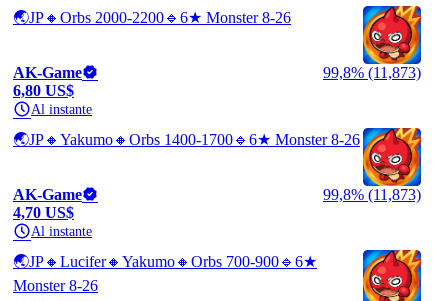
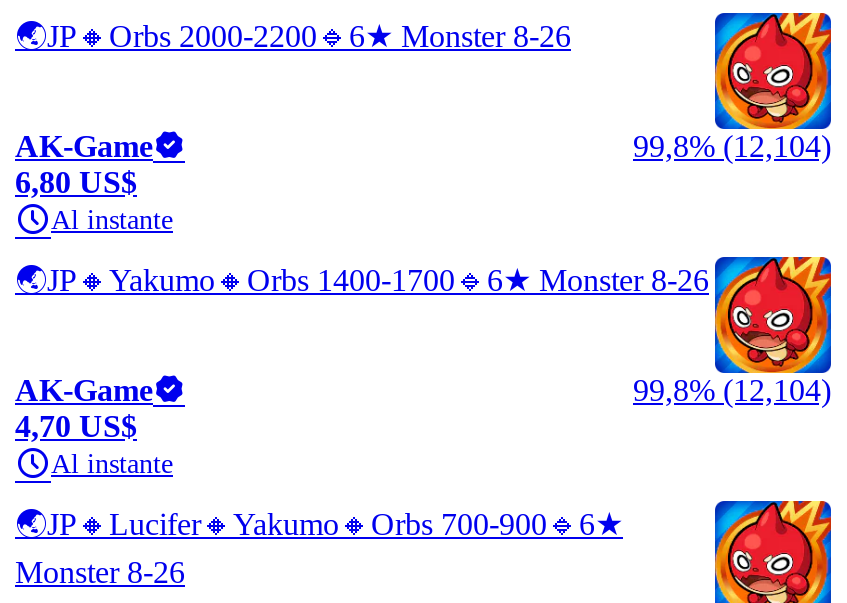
[323,64,421,81] 99,8% (11,873) -> [633,129,831,163] 99,8% (12,104)
[323,186,421,203] 99,8% (11,873) -> [633,373,831,407] 99,8% (12,104)

